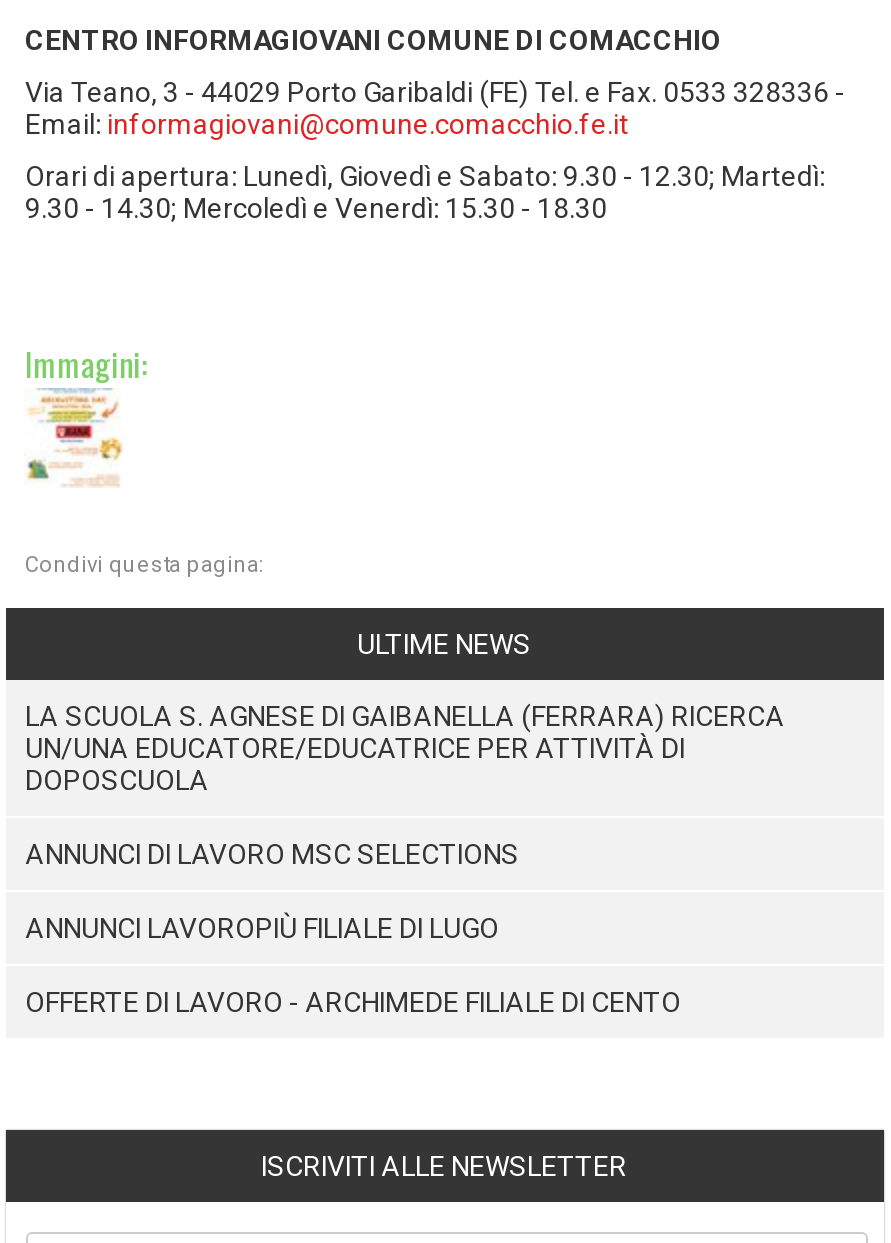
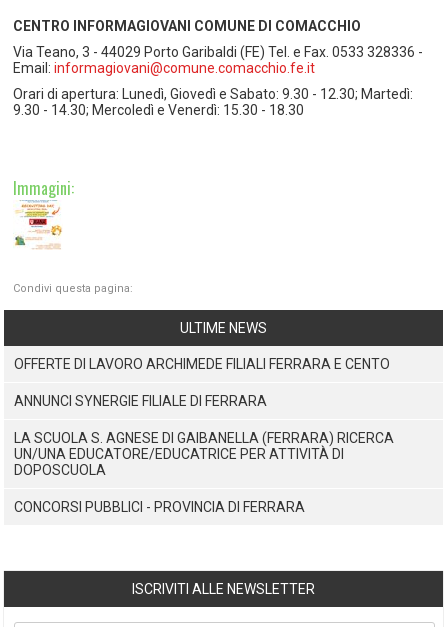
none -> [13,355,389,408] OFFERTE DI LAVORO ARCHIMEDE FILIALI FERRARA E CENTO | ANNUNCI SYNERGIE FILIALE DI FERRARA
moved [25,699,785,795] -> [13,429,393,477]: LA SCUOLA S. AGNESE DI GAIBANELLA (FERRARA) RICERCA | UN/UNA EDUCATORE/EDUCATRICE PER ATTIVITÀ DI | DOPOSCUOLA
[25,837,681,1017] ANNUNCI DI LAVORO MSC SELECTIONS | ANNUNCI LAVOROPIÙ FILIALE DI LUGO | OFFERTE DI LAVORO - ARCHIMEDE FILIALE DI CENTO -> [13,498,304,514] CONCORSI PUBBLICI - PROVINCIA DI FERRARA

